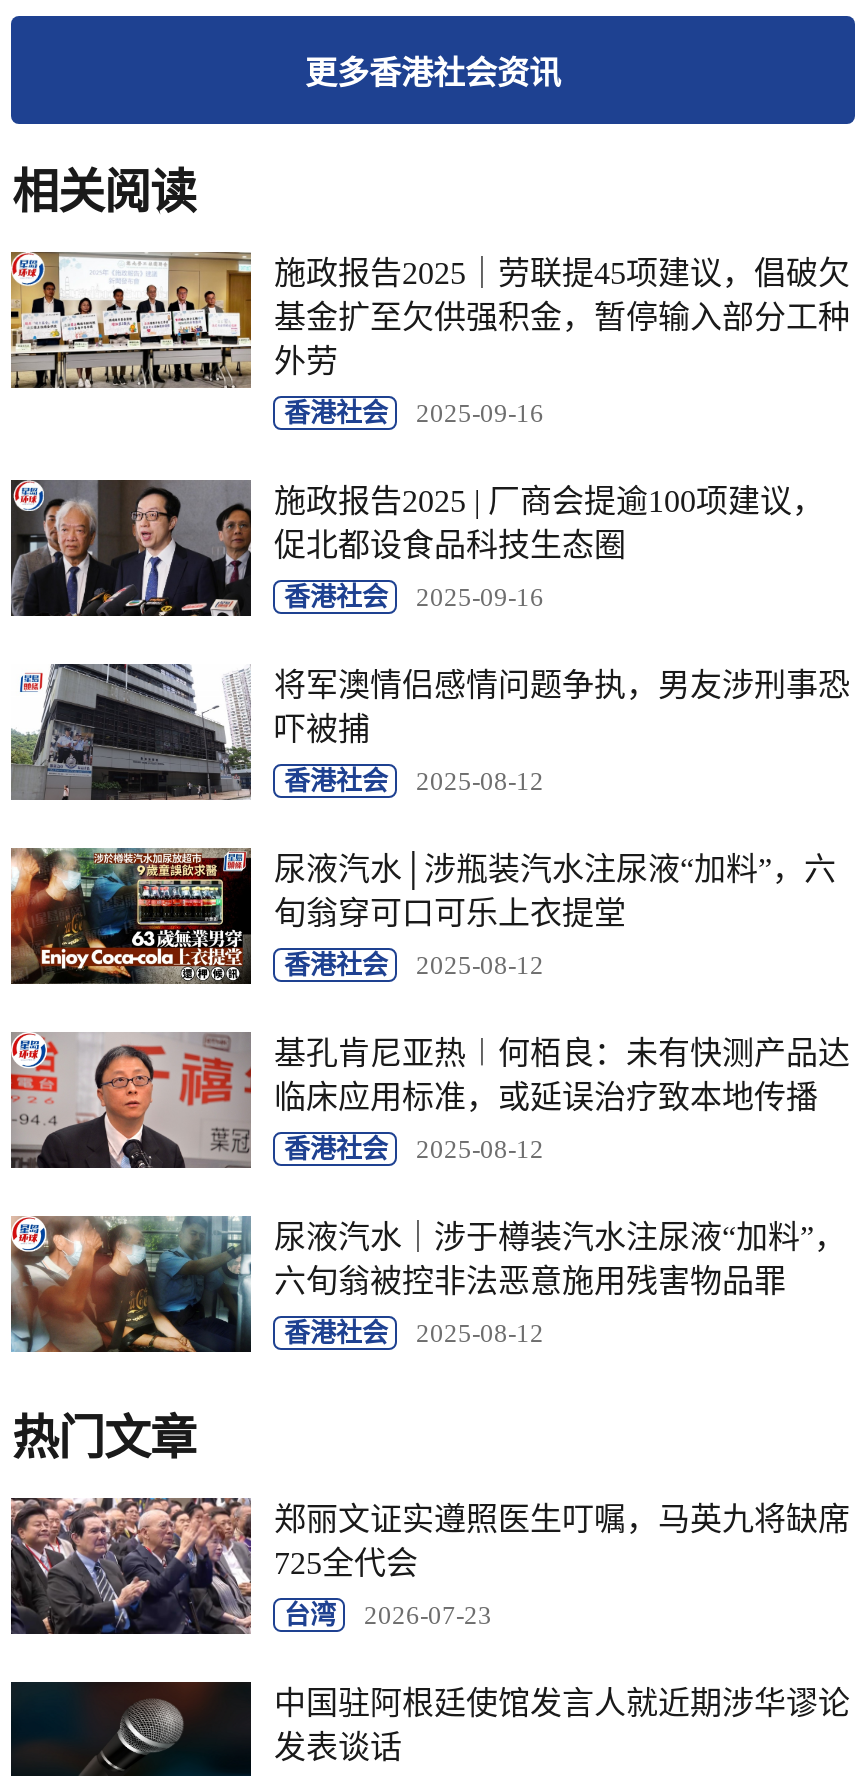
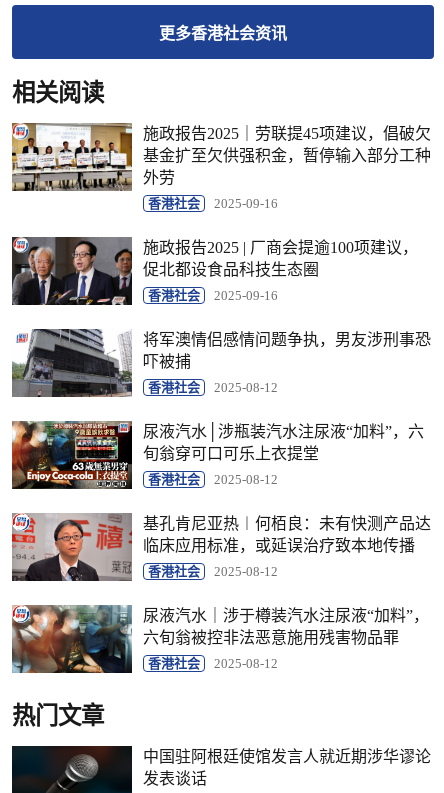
[9,1496,850,1650] [image] | 郑丽文证实遵照医生叮嘱，马英九将缺席 | 725全代会 | 台湾 | 2026-07-23 -> none

